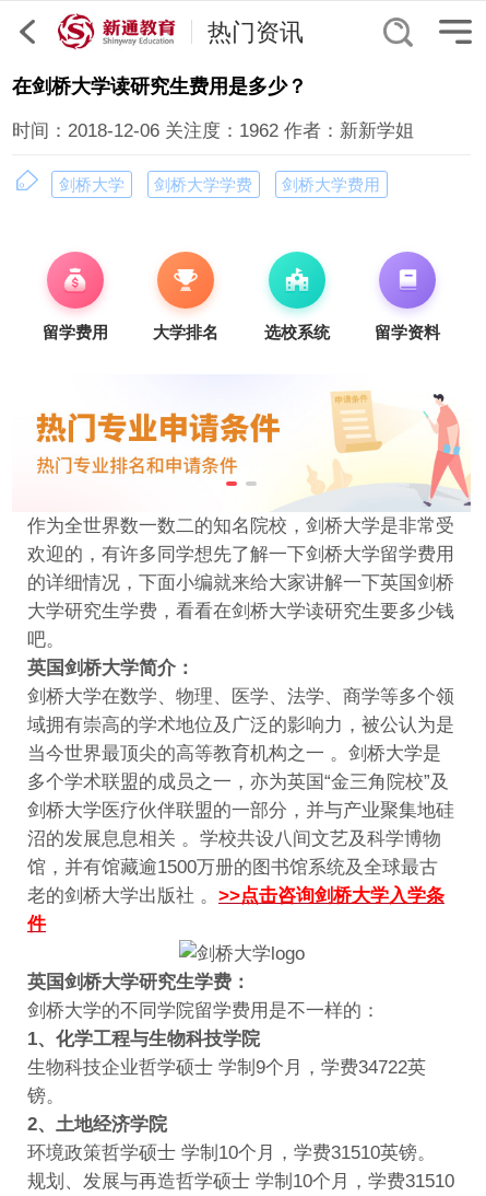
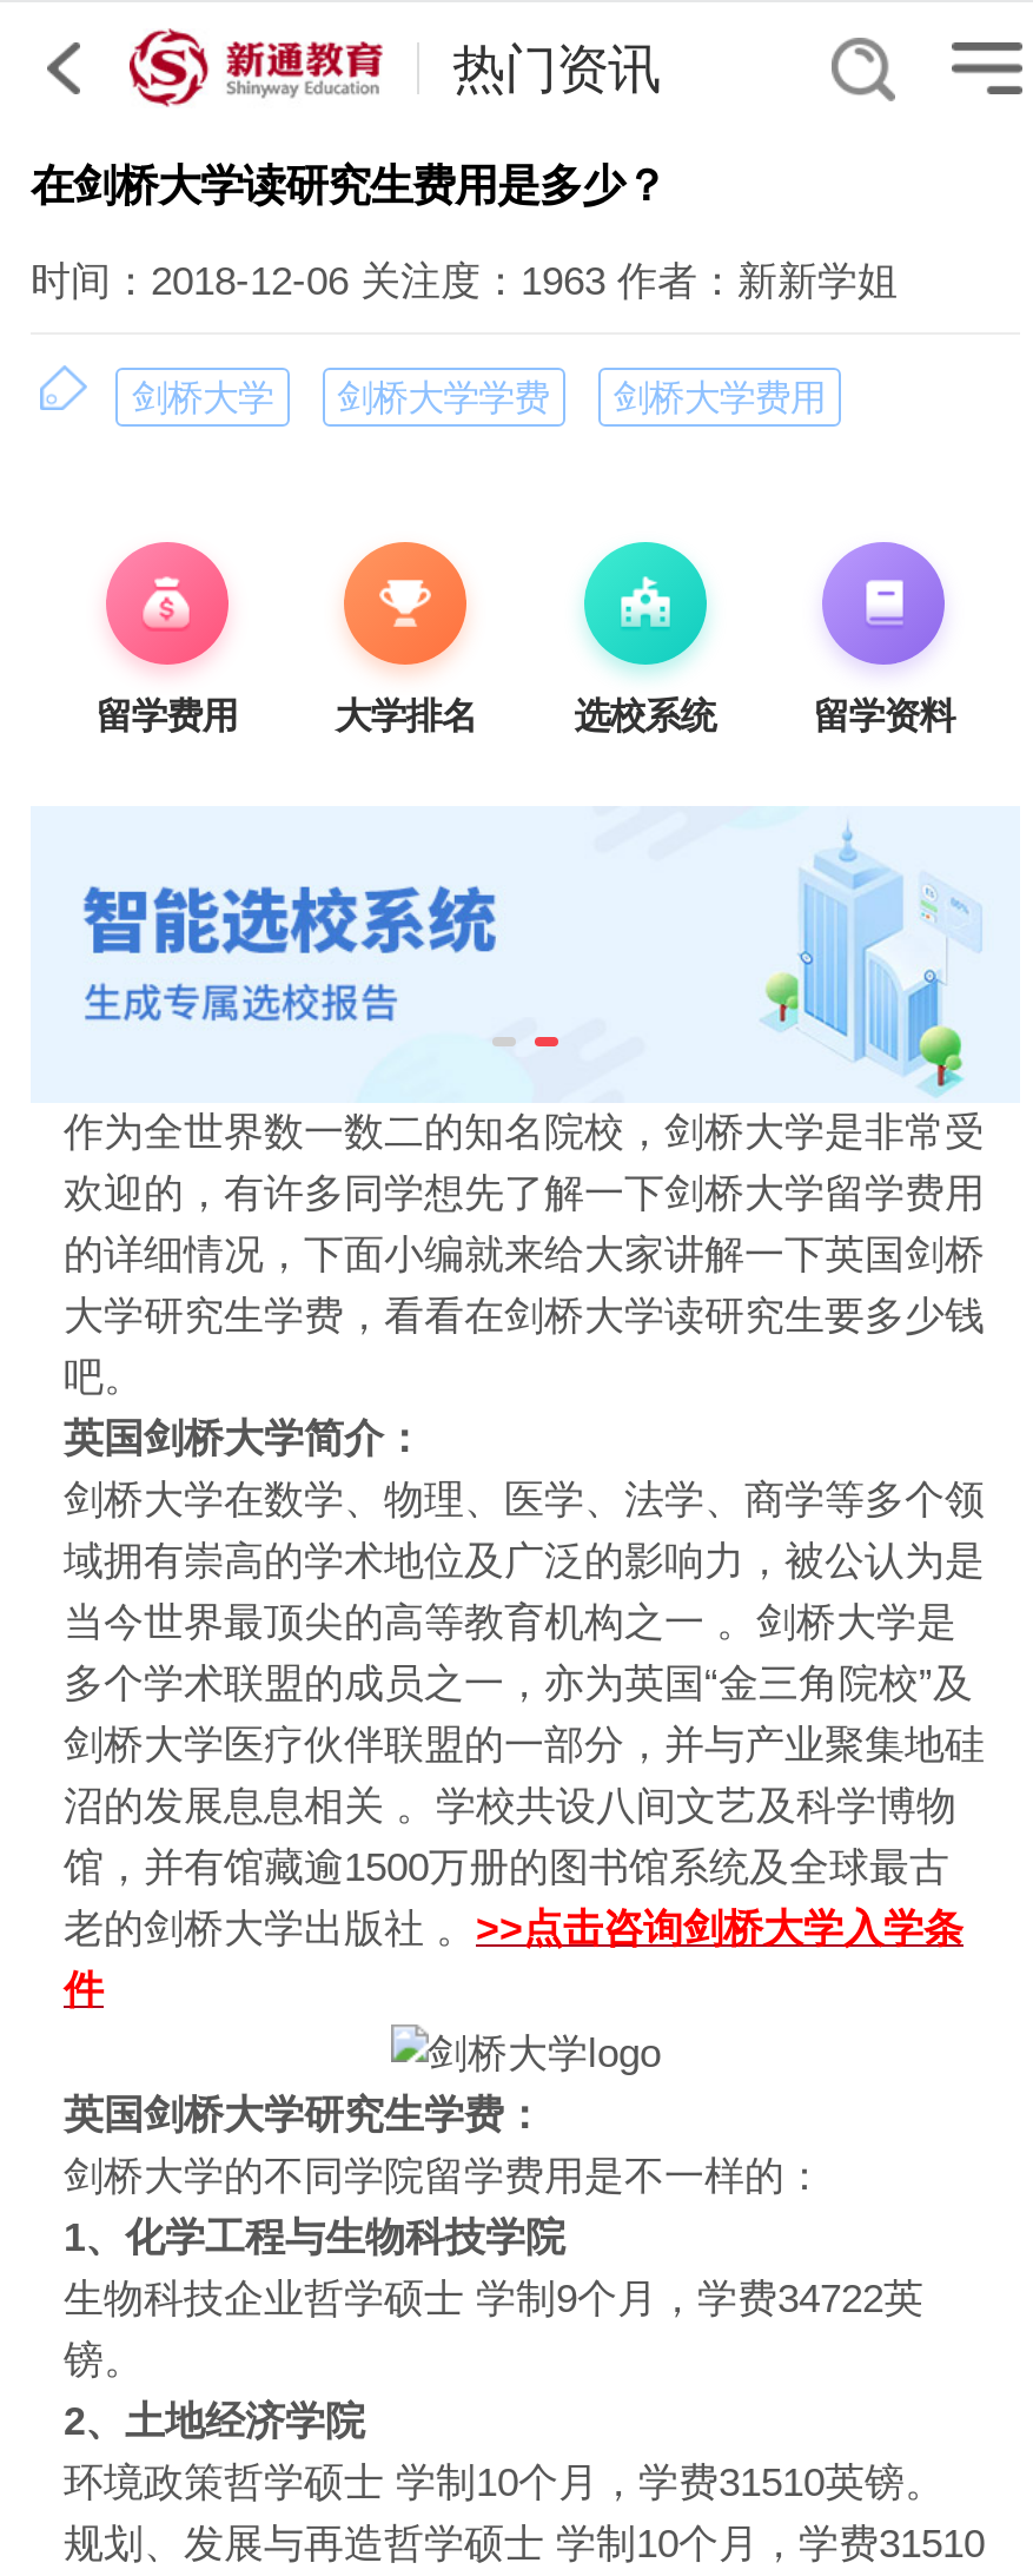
[12,120,414,141] 时间：2018-12-06 关注度：1962作者：新新学姐 -> [31,259,898,304] 时间：2018-12-06 关注度：1963作者：新新学姐
[14,375,472,511] [image] -> [33,806,1020,1103] [image]

